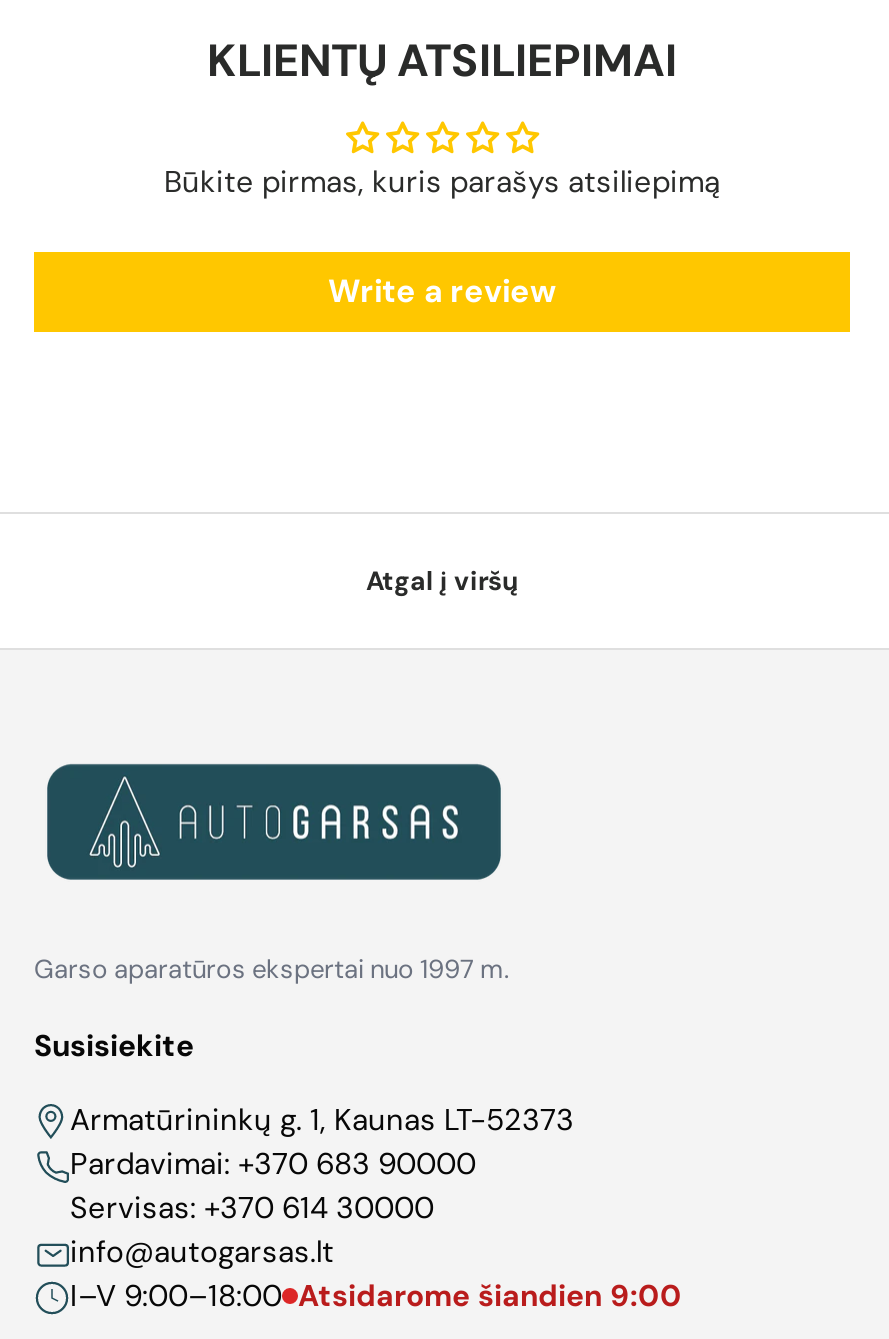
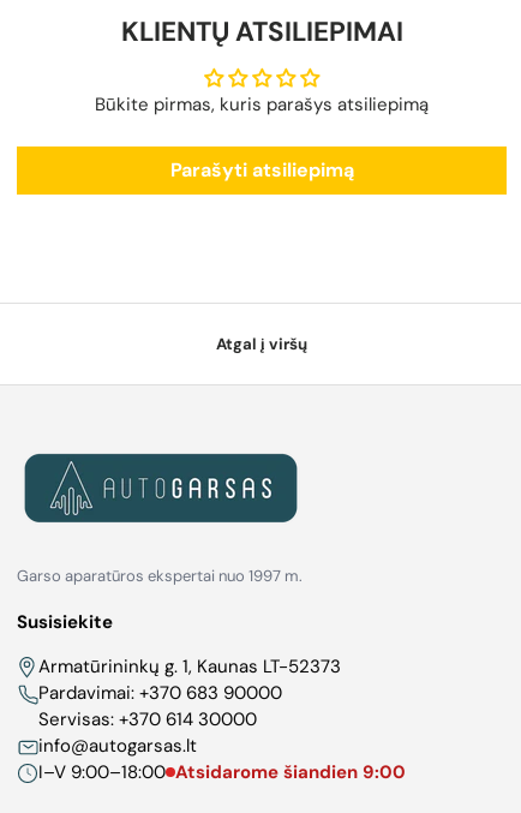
[328,270,556,312] Write a review -> [170,157,354,182] Parašyti atsiliepimą

